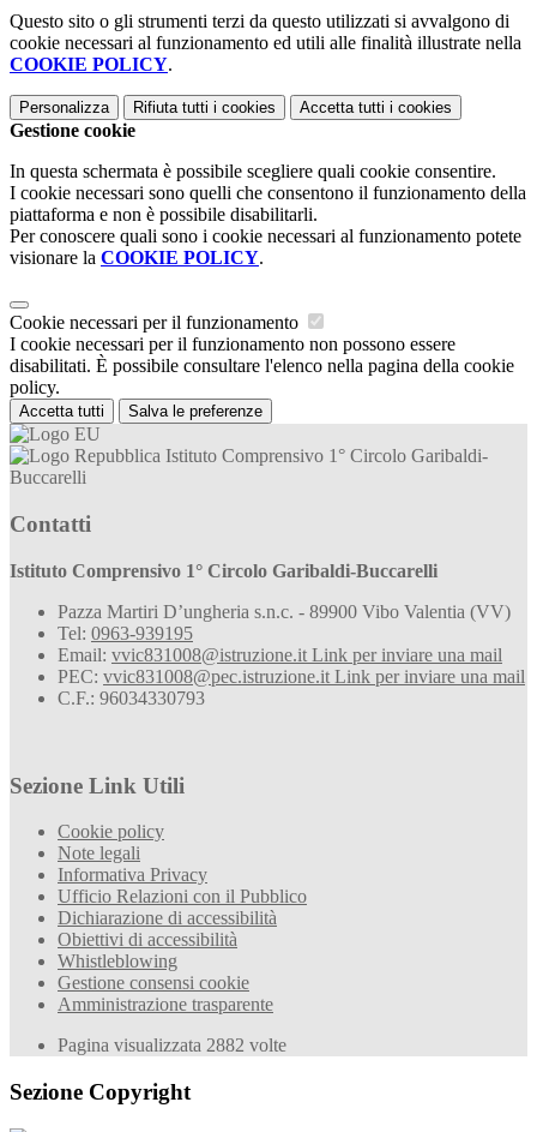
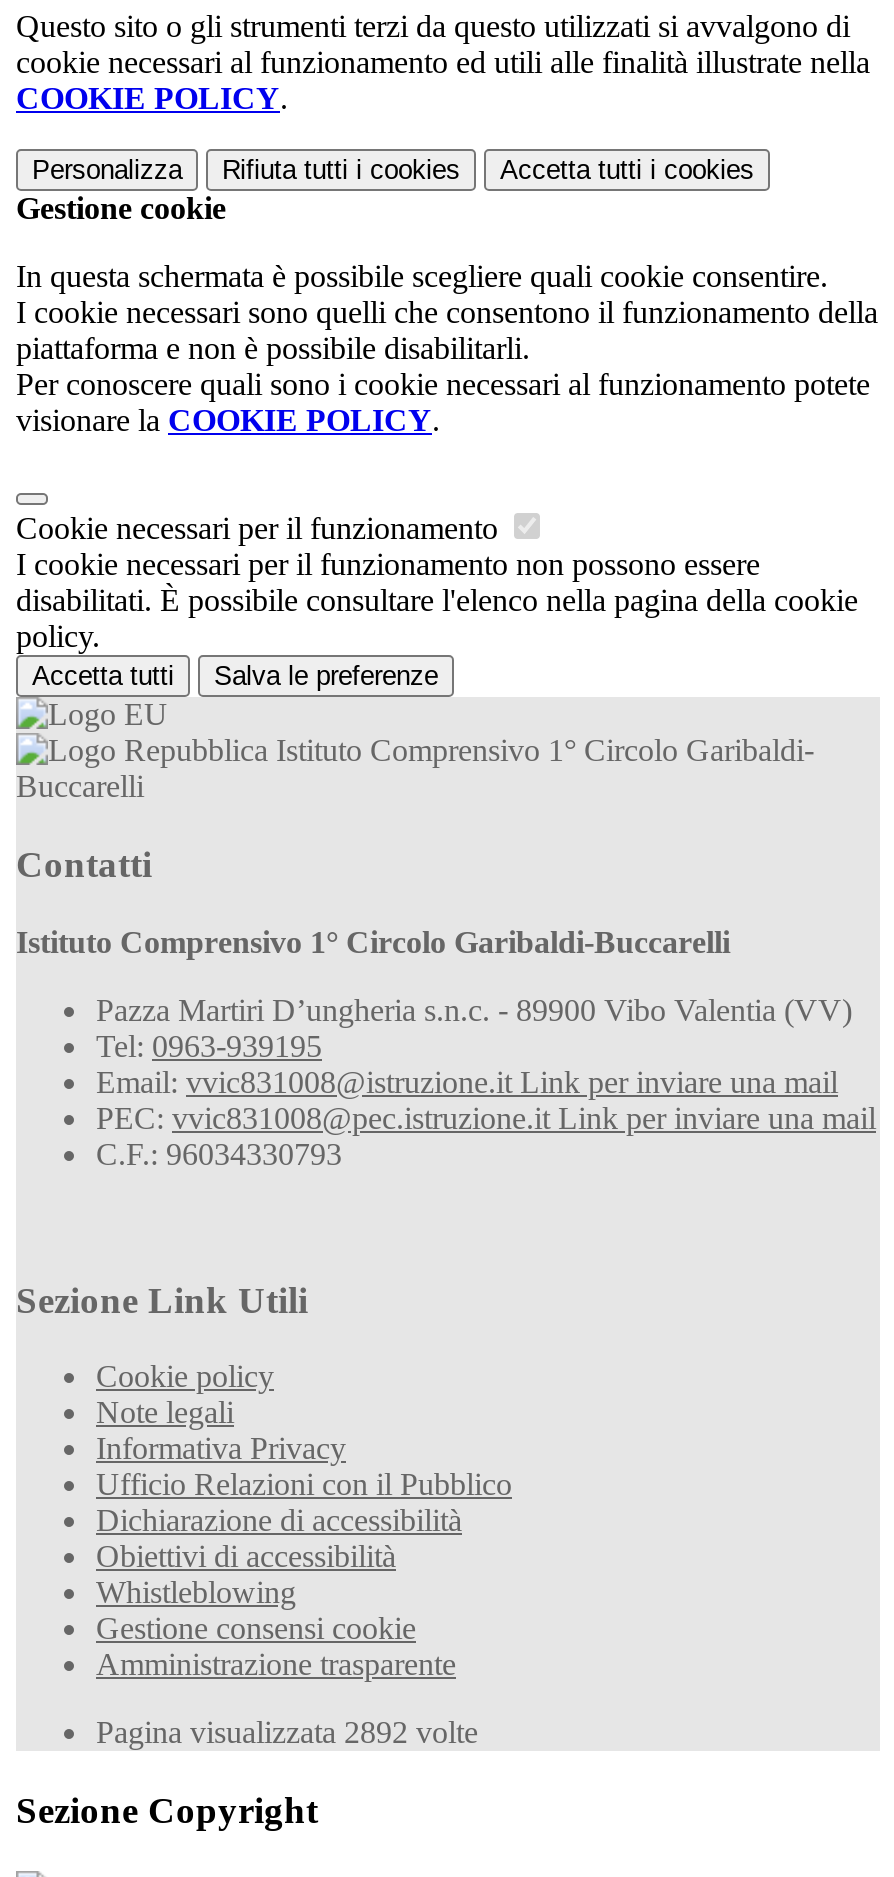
[58,1035,286,1055] Pagina visualizzata 2882 volte -> [96,1715,478,1749] Pagina visualizzata 2892 volte

